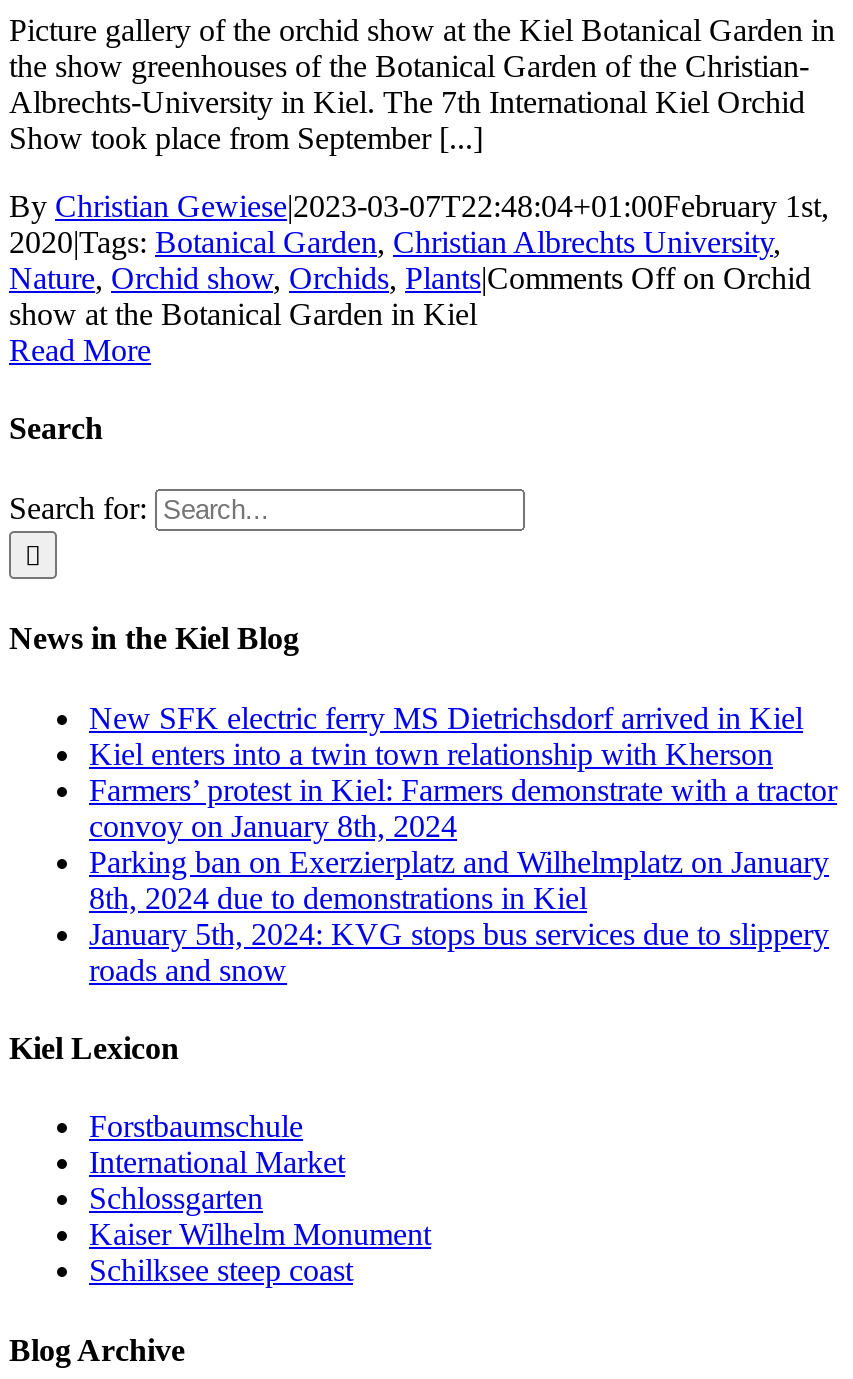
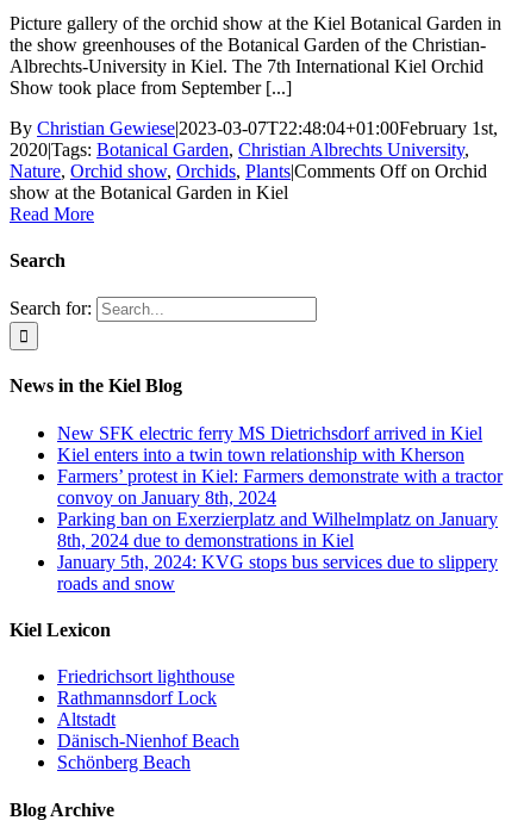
[89,1110,431,1288] Forstbaumschule | International Market | Schlossgarten | Kaiser Wilhelm Monument | Schilksee steep coast -> [57,667,239,773] Friedrichsort lighthouse | Rathmannsdorf Lock | Altstadt | Dänisch-Nienhof Beach | Schönberg Beach

